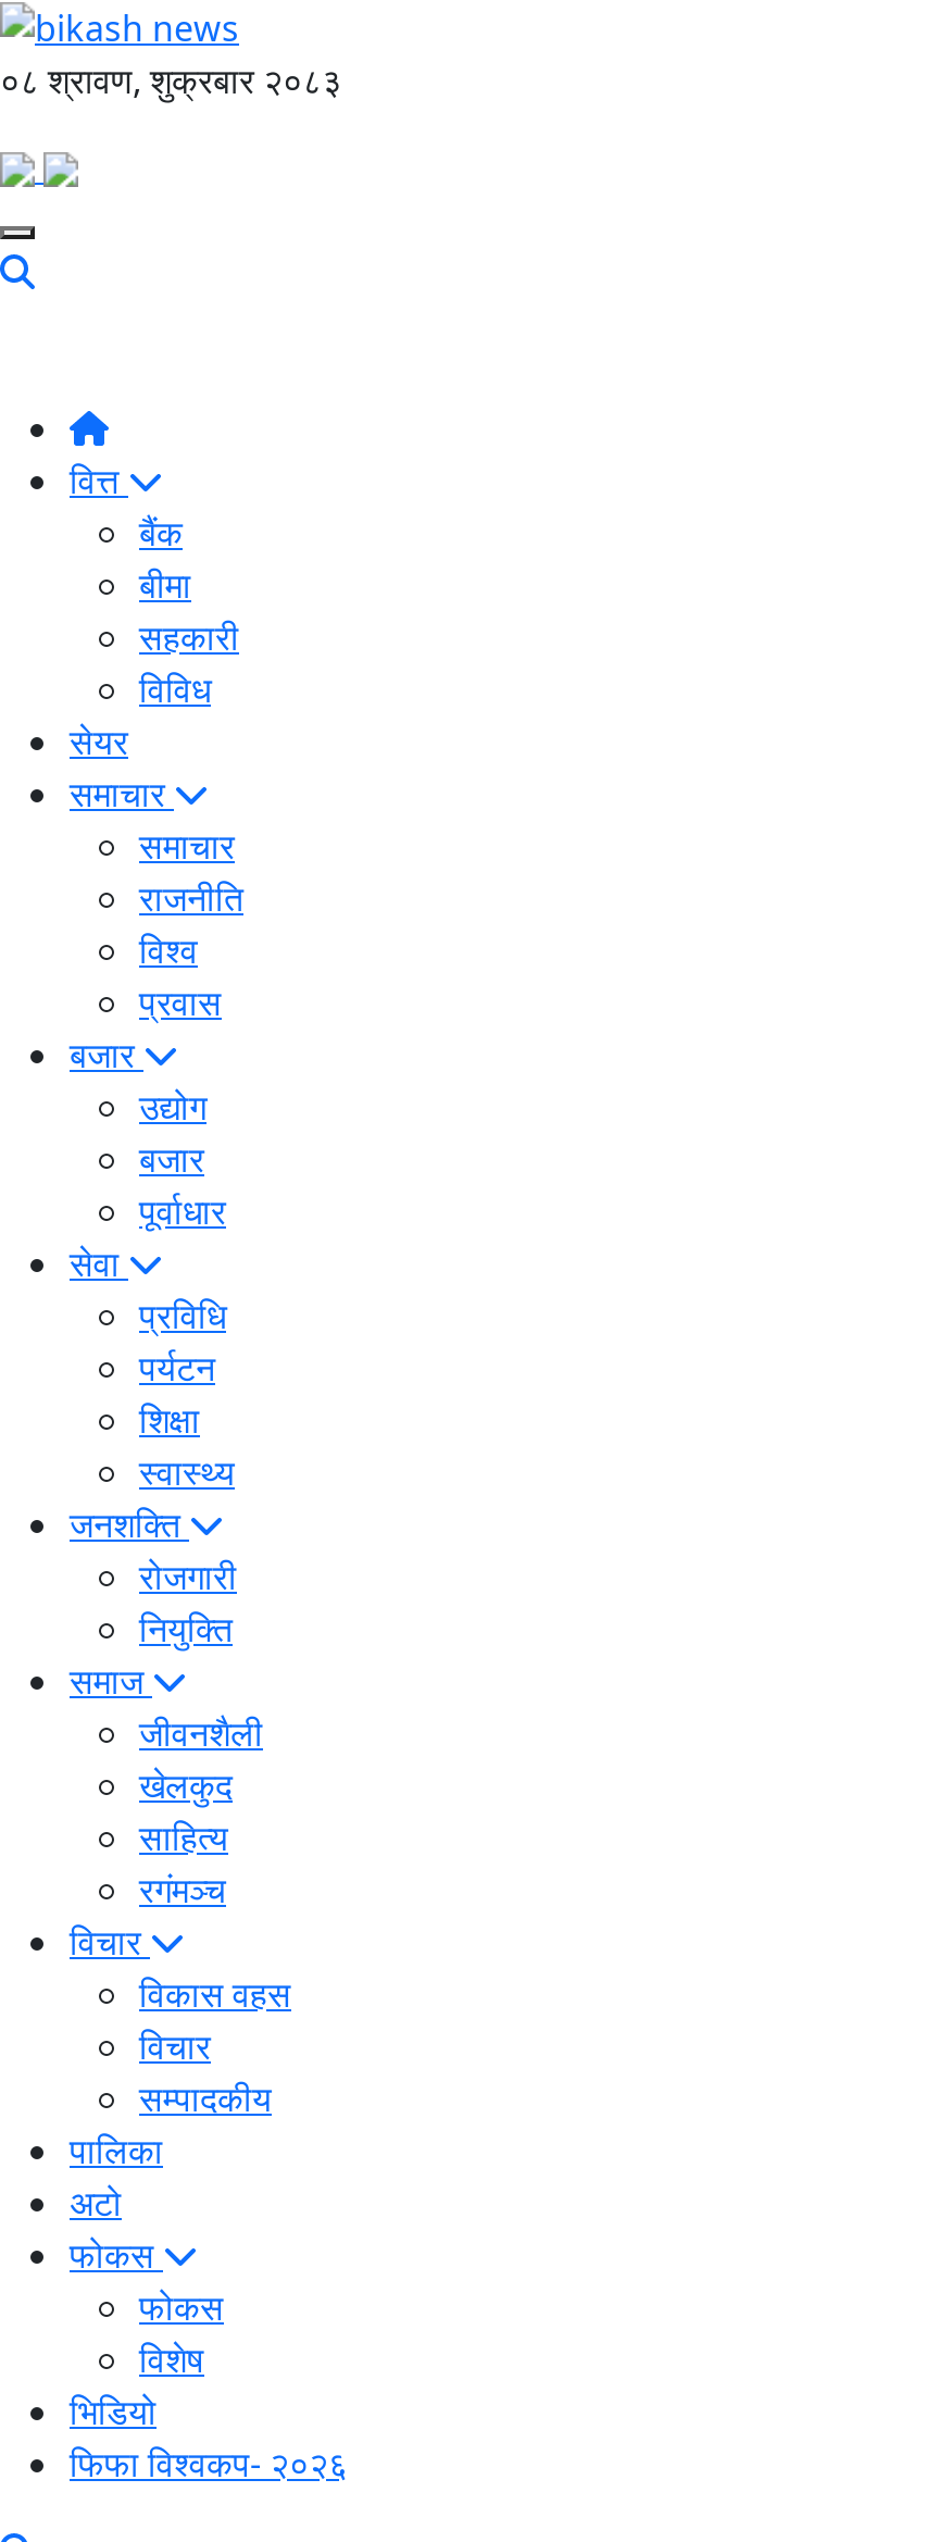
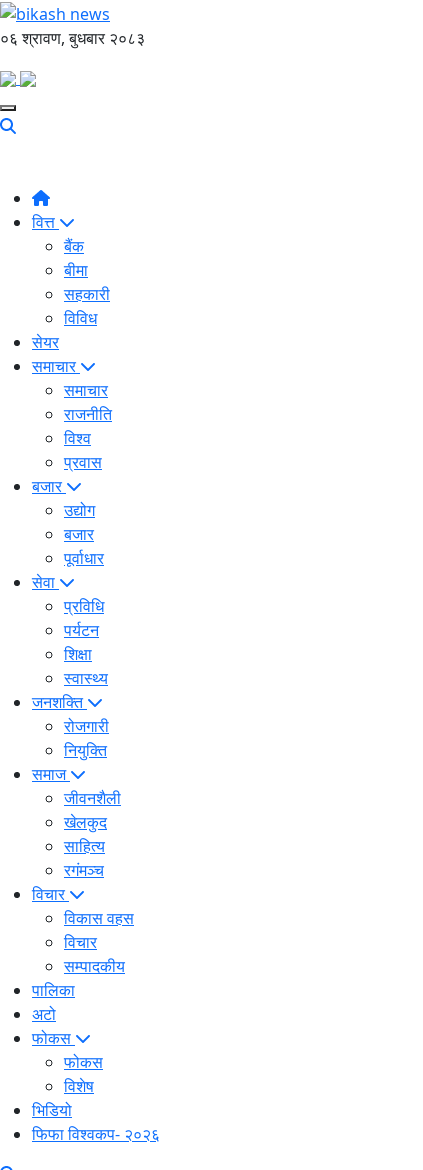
[0,56,341,104] ०८ श्रावण, शुक्रबार २०८३ -> [0,27,145,49] ०६ श्रावण, बुधबार २०८३

